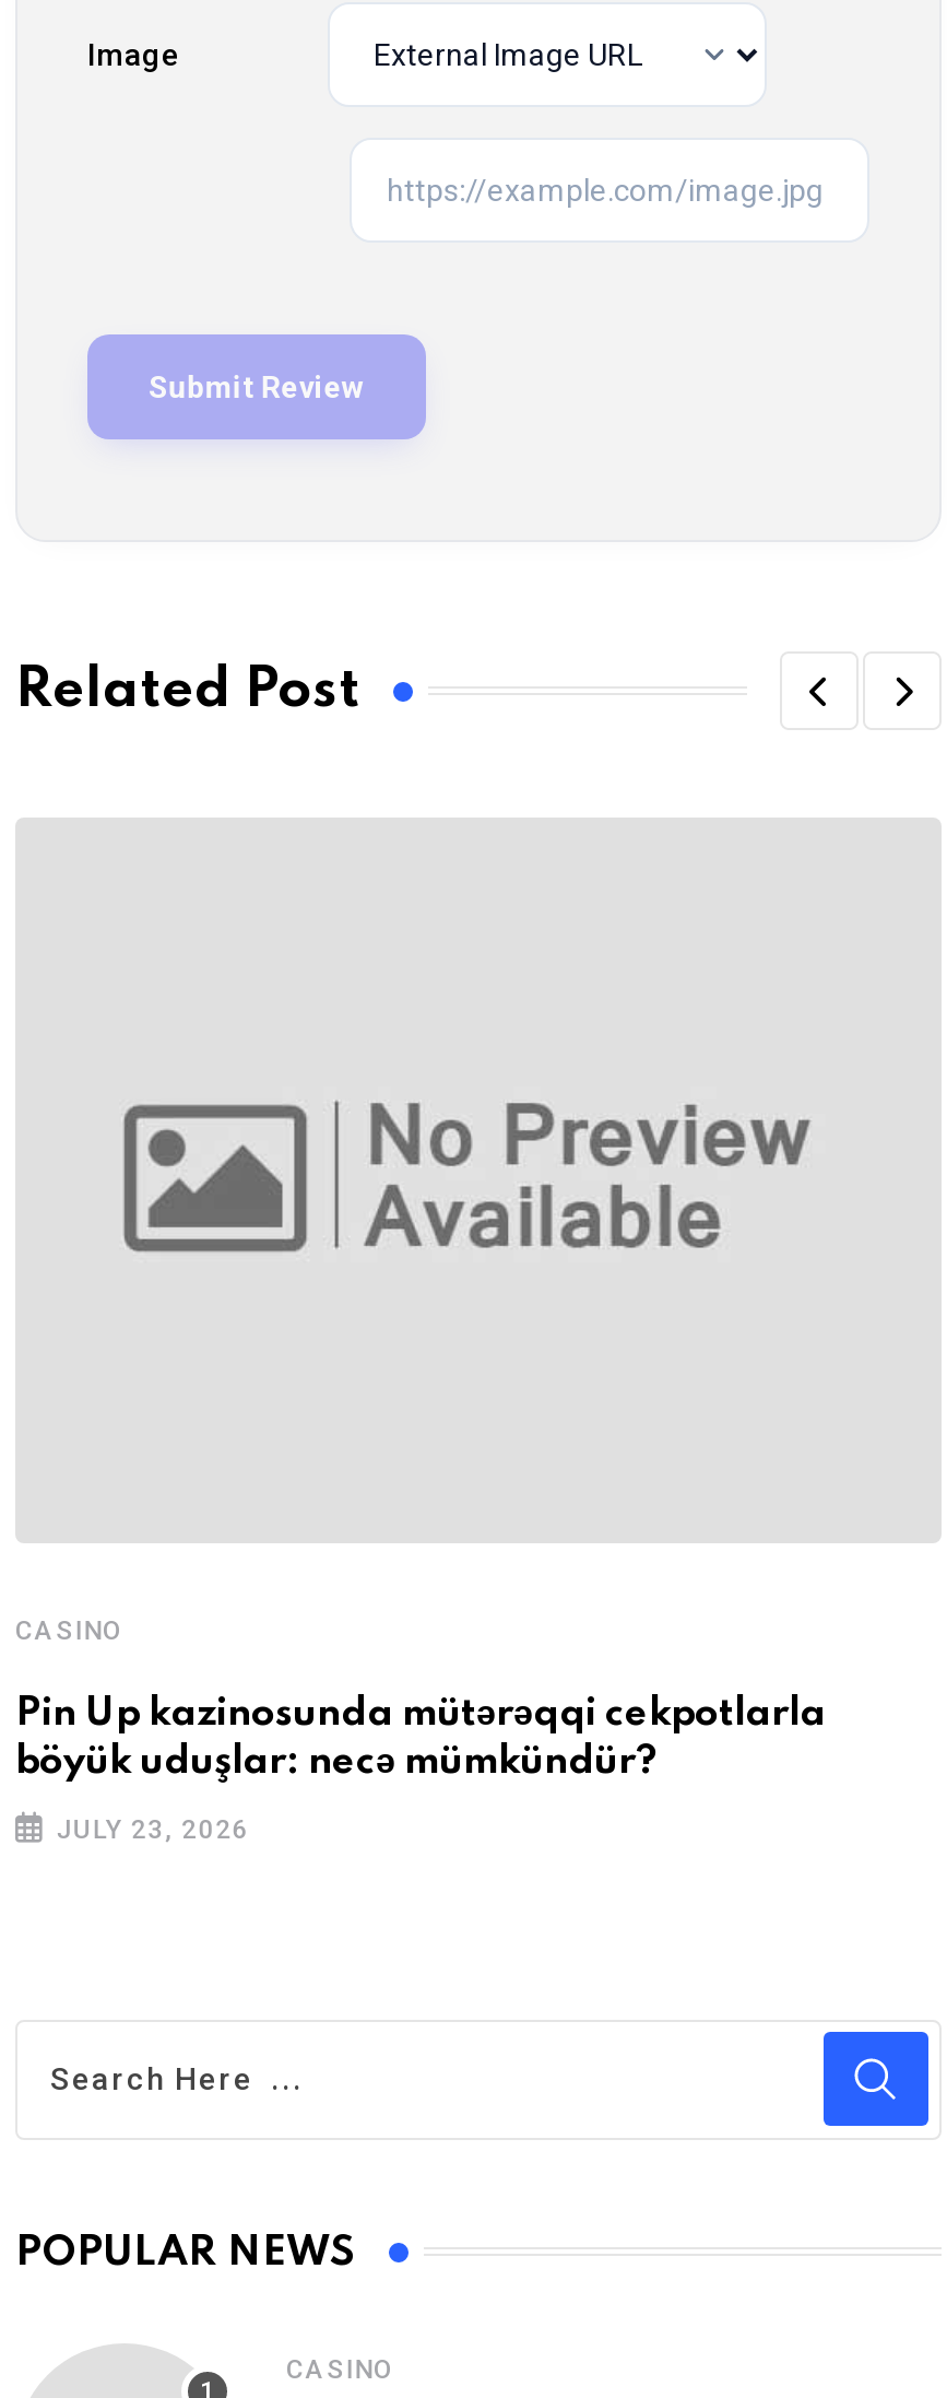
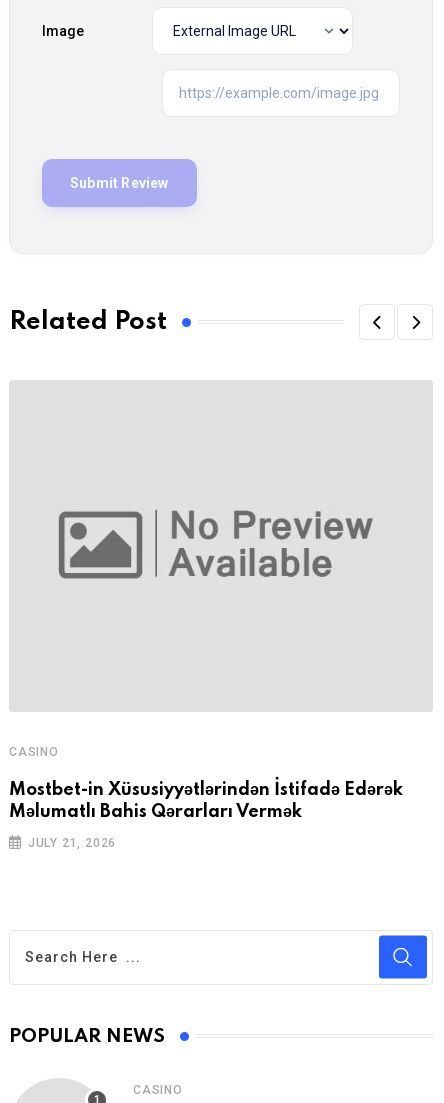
[15,1693,826,1781] Pin Up kazinosunda mütərəqqi cekpotlarla | böyük uduşlar: necə mümkündür? -> [9,781,403,821] Mostbet-in Xüsusiyyətlərindən İstifadə Edərək | Məlumatlı Bahis Qərarları Vermək
[56,1814,249,1844] JULY 23, 2026 -> [28,836,116,850] JULY 21, 2026

